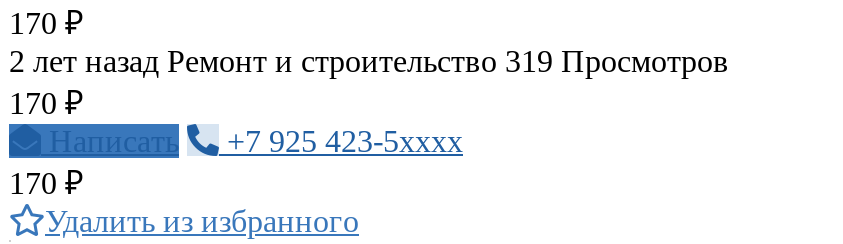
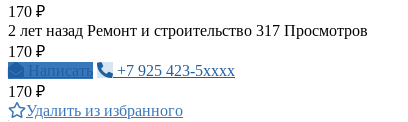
[9,44,729,78] 2 лет назад Ремонт и строительство 319 Просмотров -> [8,22,368,39] 2 лет назад Ремонт и строительство 317 Просмотров

